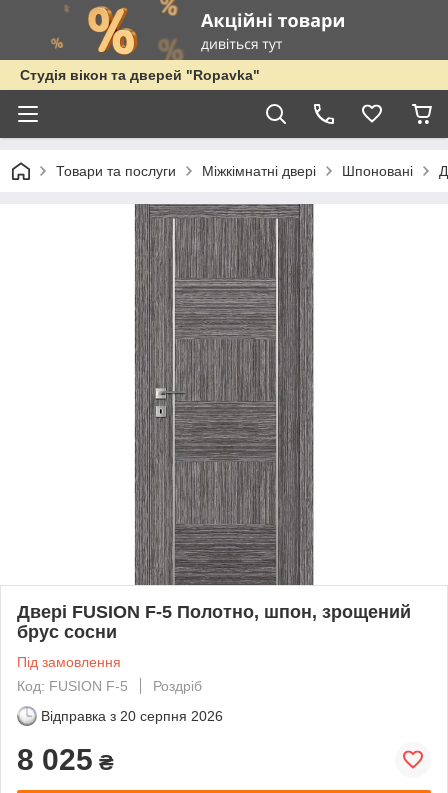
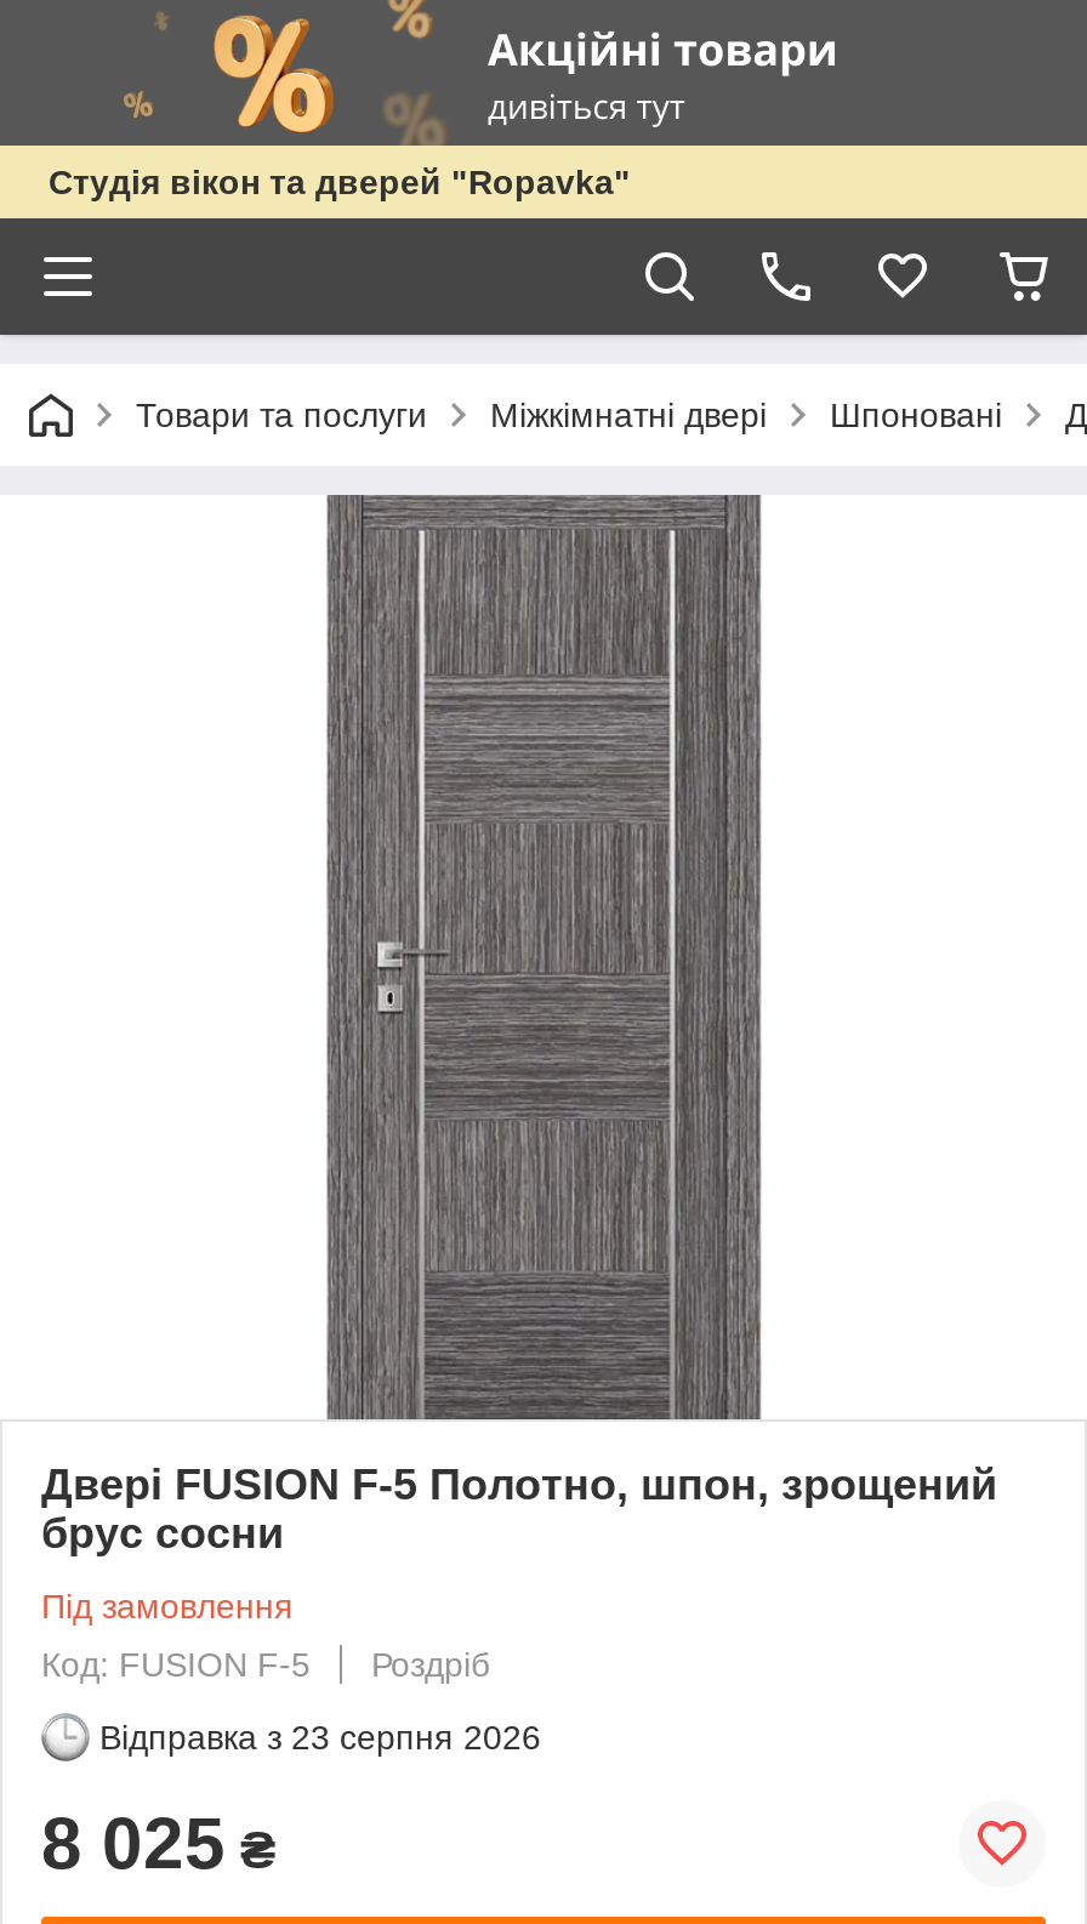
[41,708,223,724] Відправка з 20 серпня 2026 -> [99,1717,541,1756] Відправка з 23 серпня 2026

